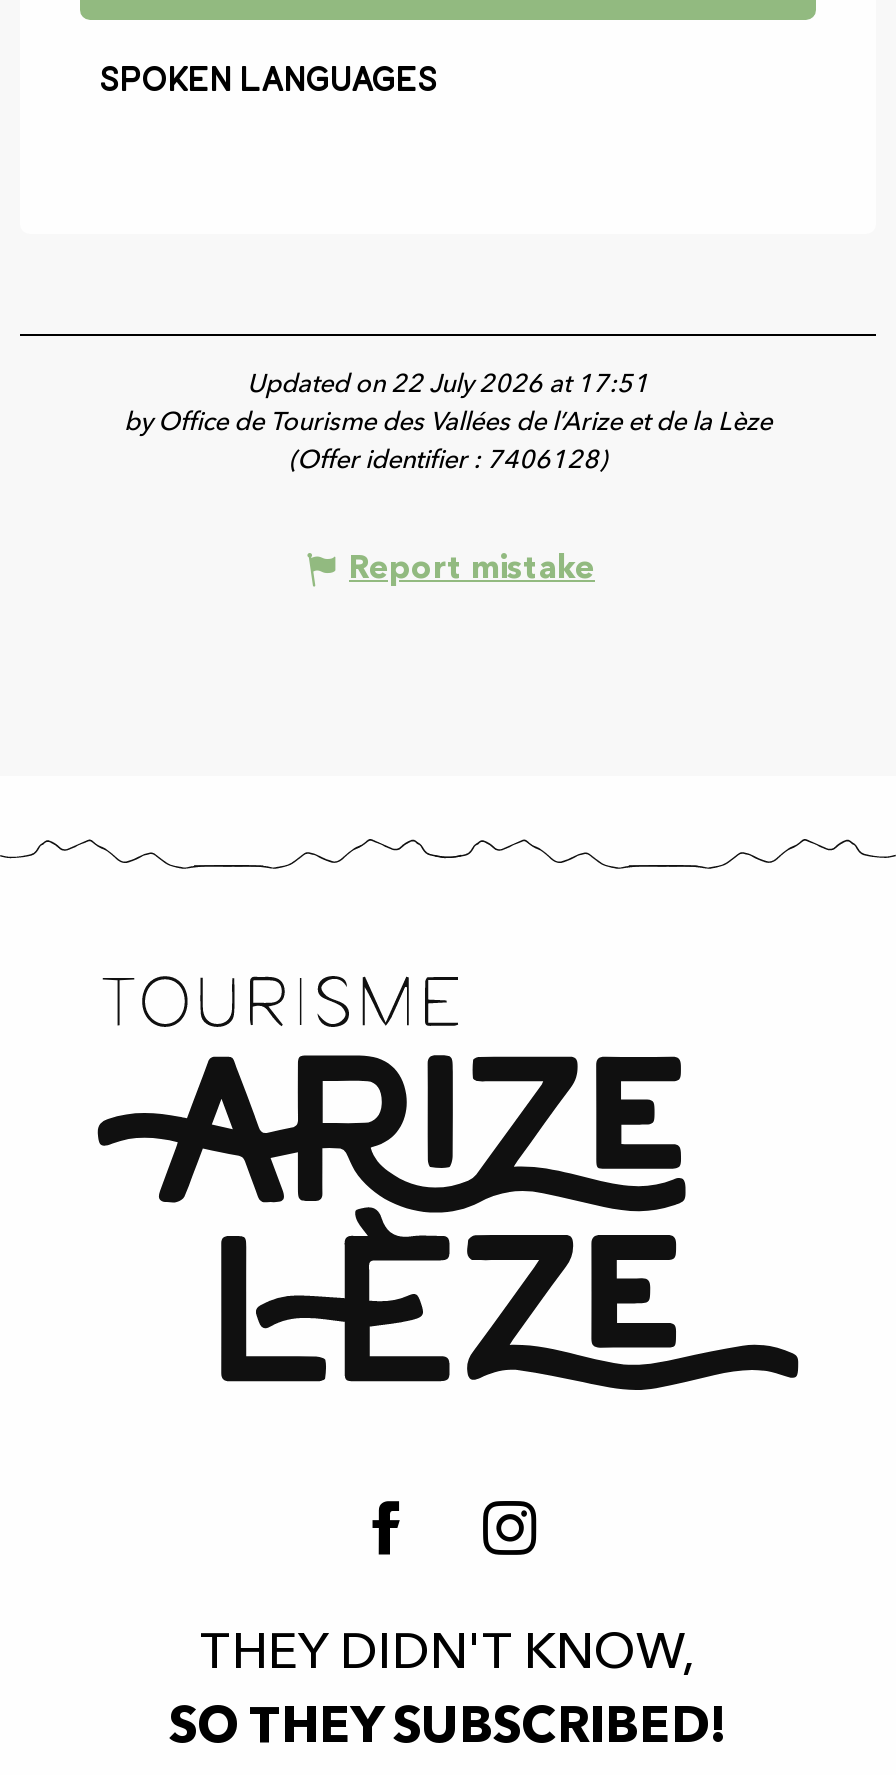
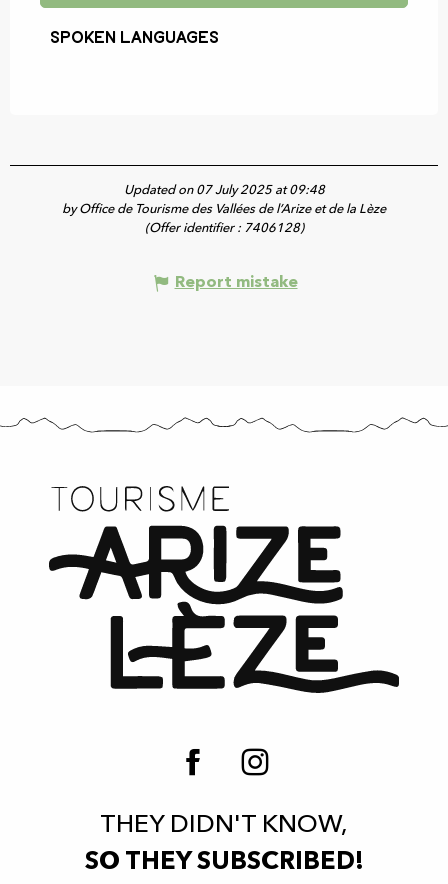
[247,373,649,399] Updated on 22 July 2026 at 17:51 -> [123,184,324,197] Updated on 07 July 2025 at 09:48

